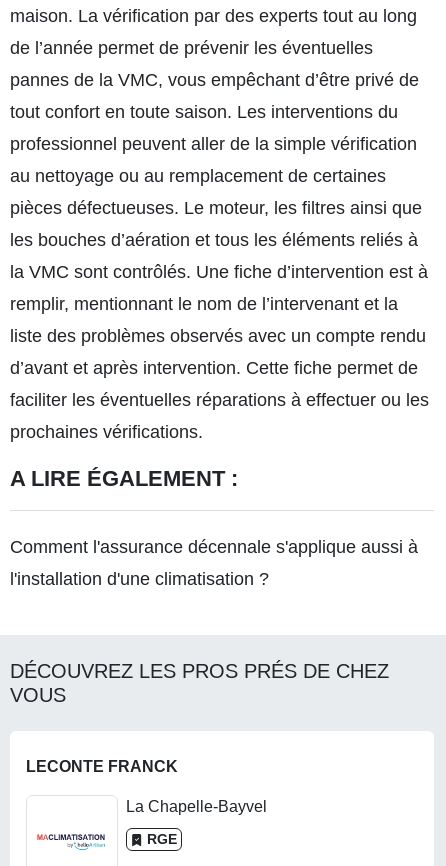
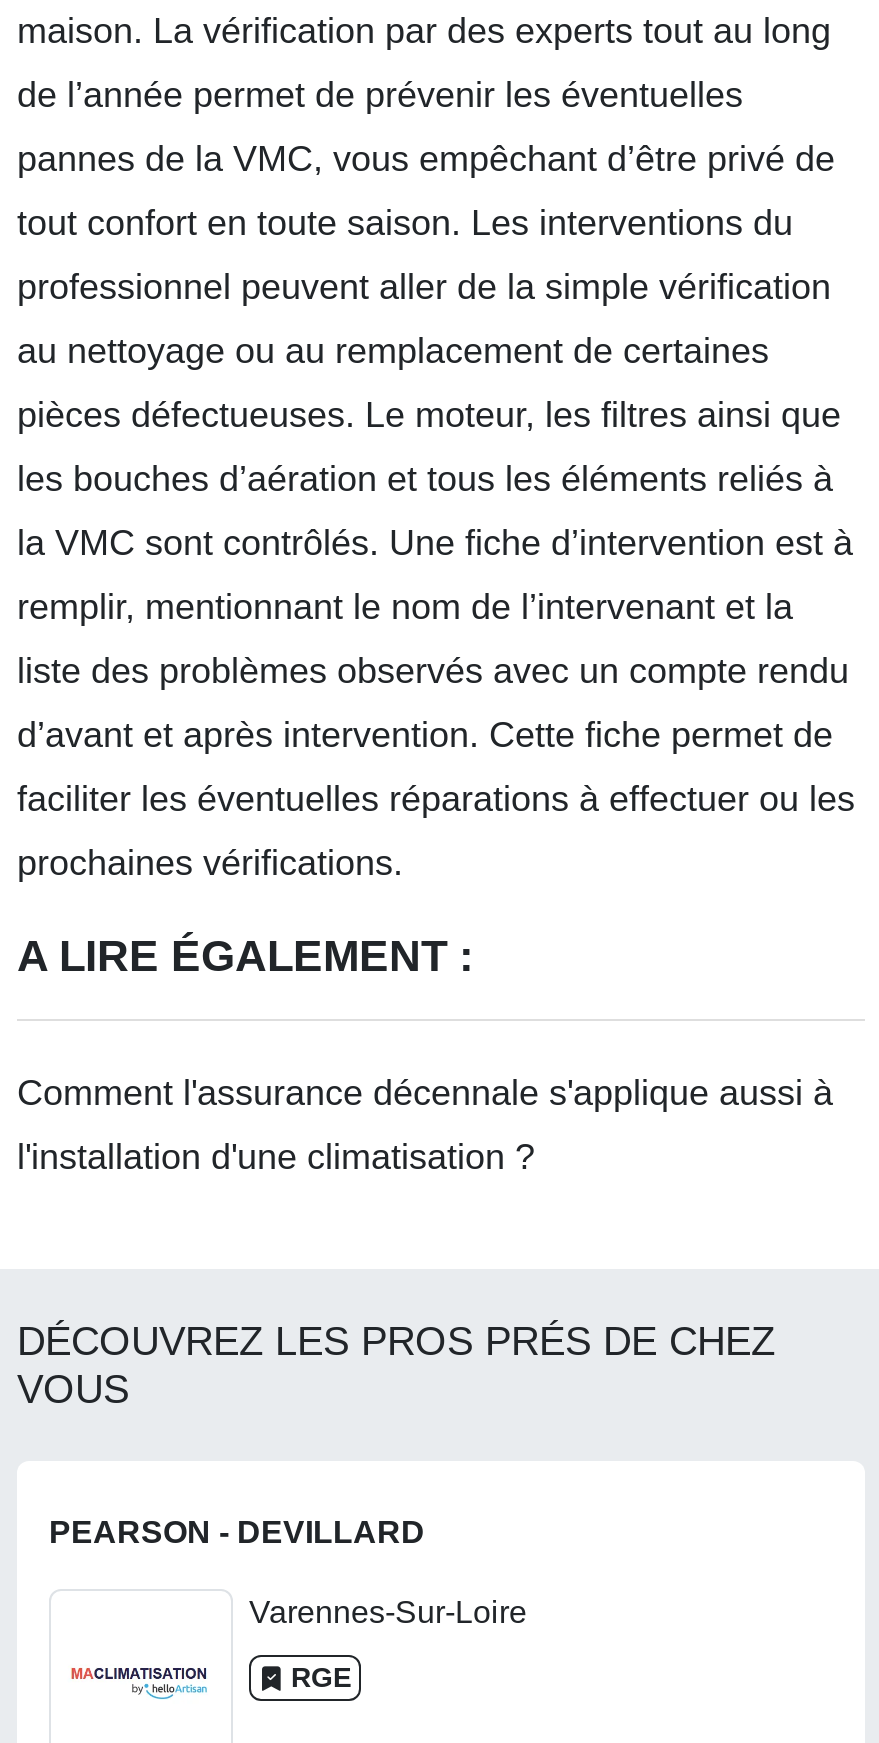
[26,758,178,775] LECONTE FRANCK -> [49,1515,425,1549] PEARSON - DEVILLARD
[126,798,267,815] La Chapelle-Bayvel -> [249,1595,527,1629] Varennes-Sur-Loire

